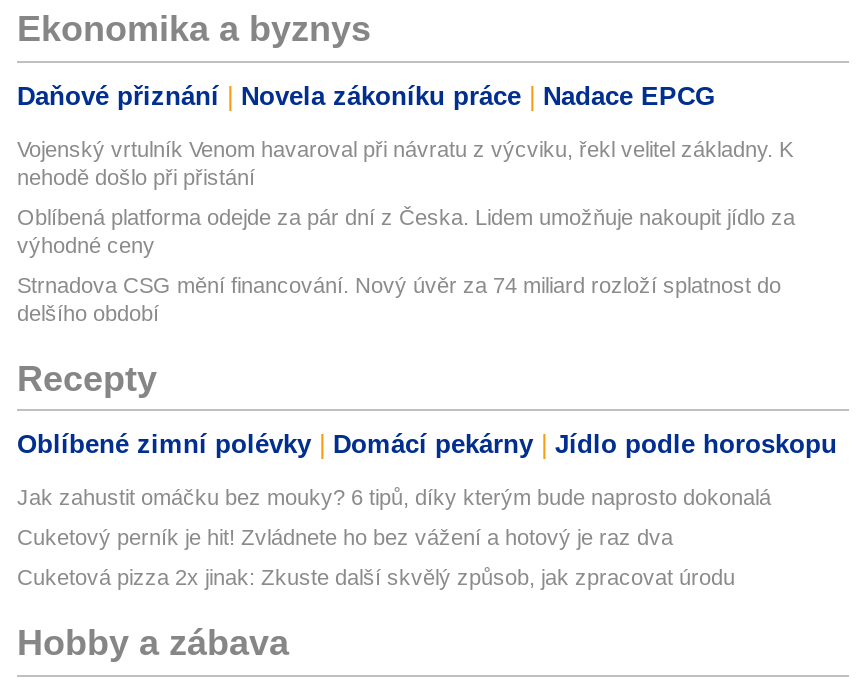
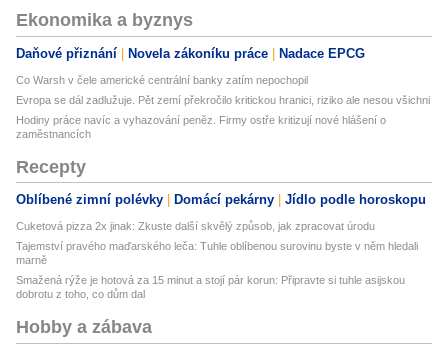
[17,137,793,189] Vojenský vrtulník Venom havaroval při návratu z výcviku, řekl velitel základny. K | nehodě došlo při přistání -> [16,74,308,86] Co Warsh v čele americké centrální banky zatím nepochopil
[17,205,795,257] Oblíbená platforma odejde za pár dní z Česka. Lidem umožňuje nakoupit jídlo za | výhodné ceny -> [16,94,430,106] Evropa se dál zadlužuje. Pět zemí překročilo kritickou hranici, riziko ale nesou všichni
[17,273,781,325] Strnadova CSG mění financování. Nový úvěr za 74 miliard rozloží splatnost do | delšího období -> [16,114,386,140] Hodiny práce navíc a vyhazování peněz. Firmy ostře kritizují nové hlášení o | zaměstnancích
moved [17,359,837,460] -> [16,157,426,207]: Recepty | Oblíbené zimní polévky | Domácí pekárny | Jídlo podle horoskopu
[17,486,771,550] Jak zahustit omáčku bez mouky? 6 tipů, díky kterým bude naprosto dokonalá | Cuketový perník je hit! Zvládnete ho bez vážení a hotový je raz dva -> none
moved [17,566,735,590] -> [16,220,375,232]: Cuketová pizza 2x jinak: Zkuste další skvělý způsob, jak zpracovat úrodu
none -> [16,240,418,300] Tajemství pravého maďarského leča: Tuhle oblíbenou surovinu byste v něm hledali | marně | Smažená rýže je hotová za 15 minut a stojí pár korun: Připravte si tuhle asijskou | dobrotu z toho, co dům dal

